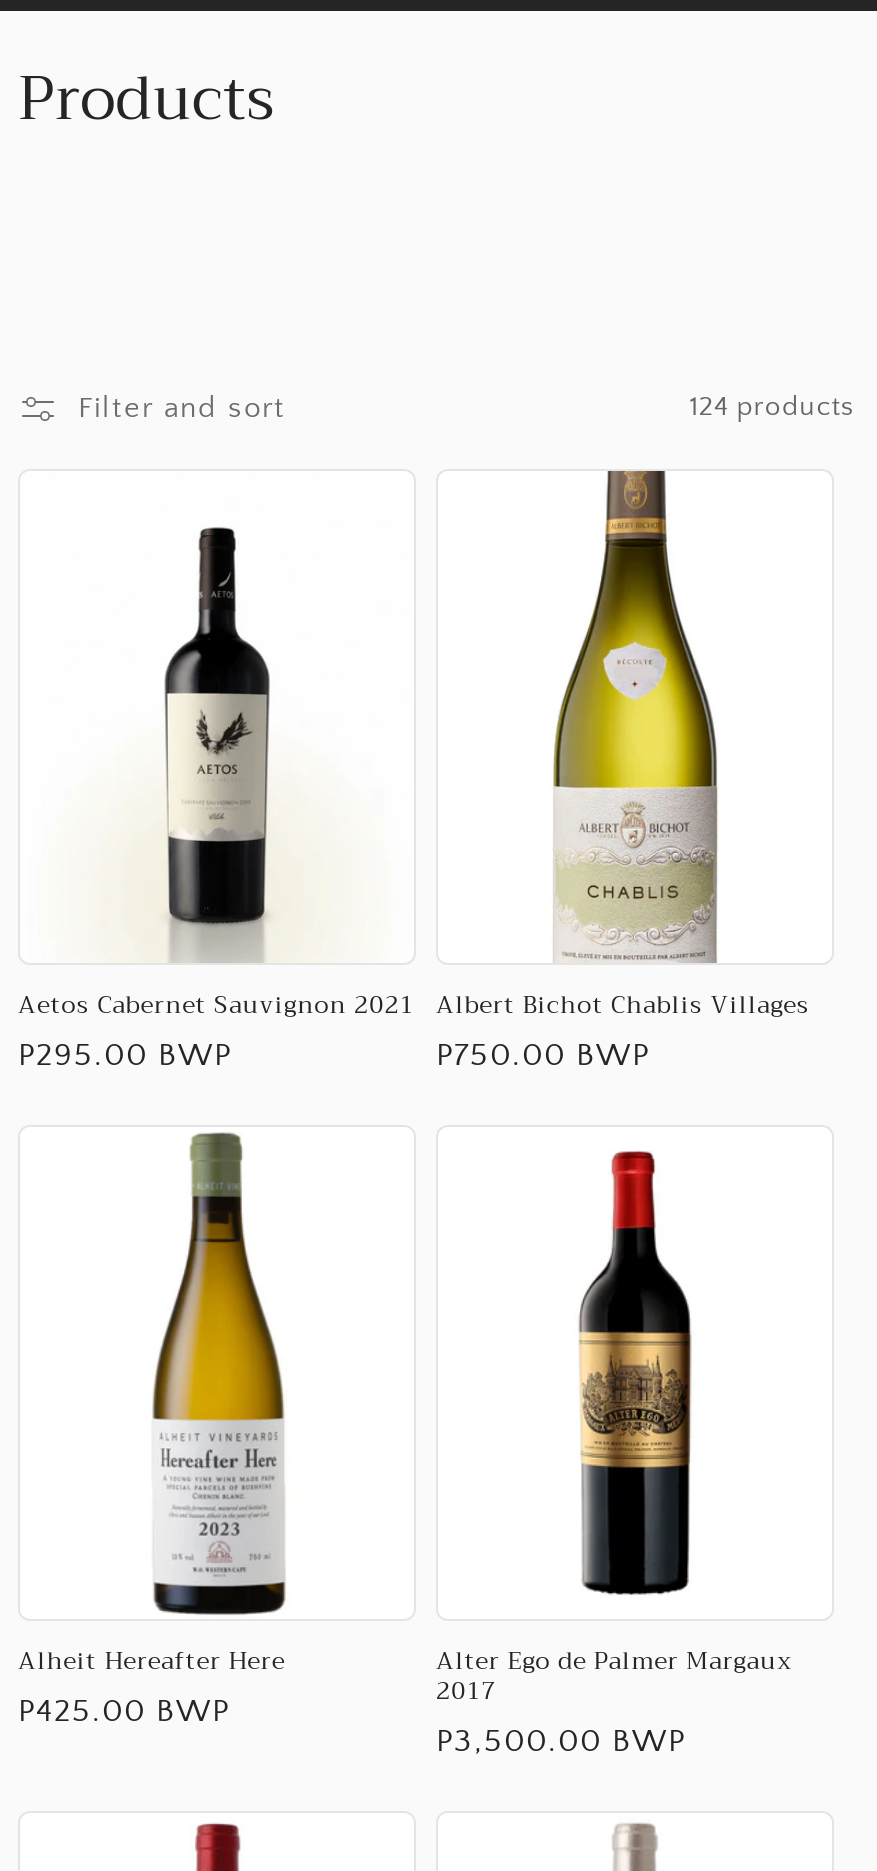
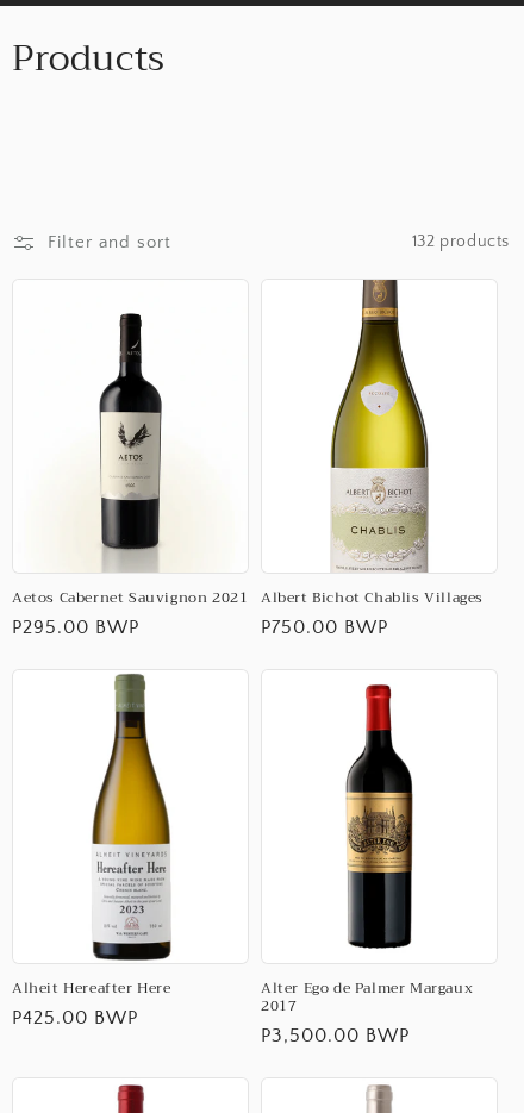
[690,392,854,424] 124 products -> [412,232,510,252] 132 products

